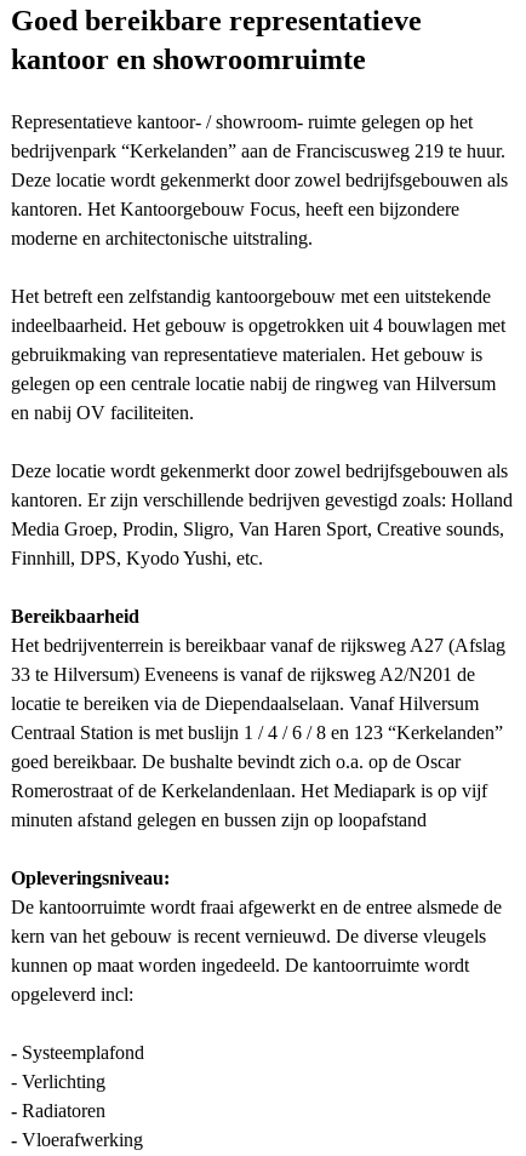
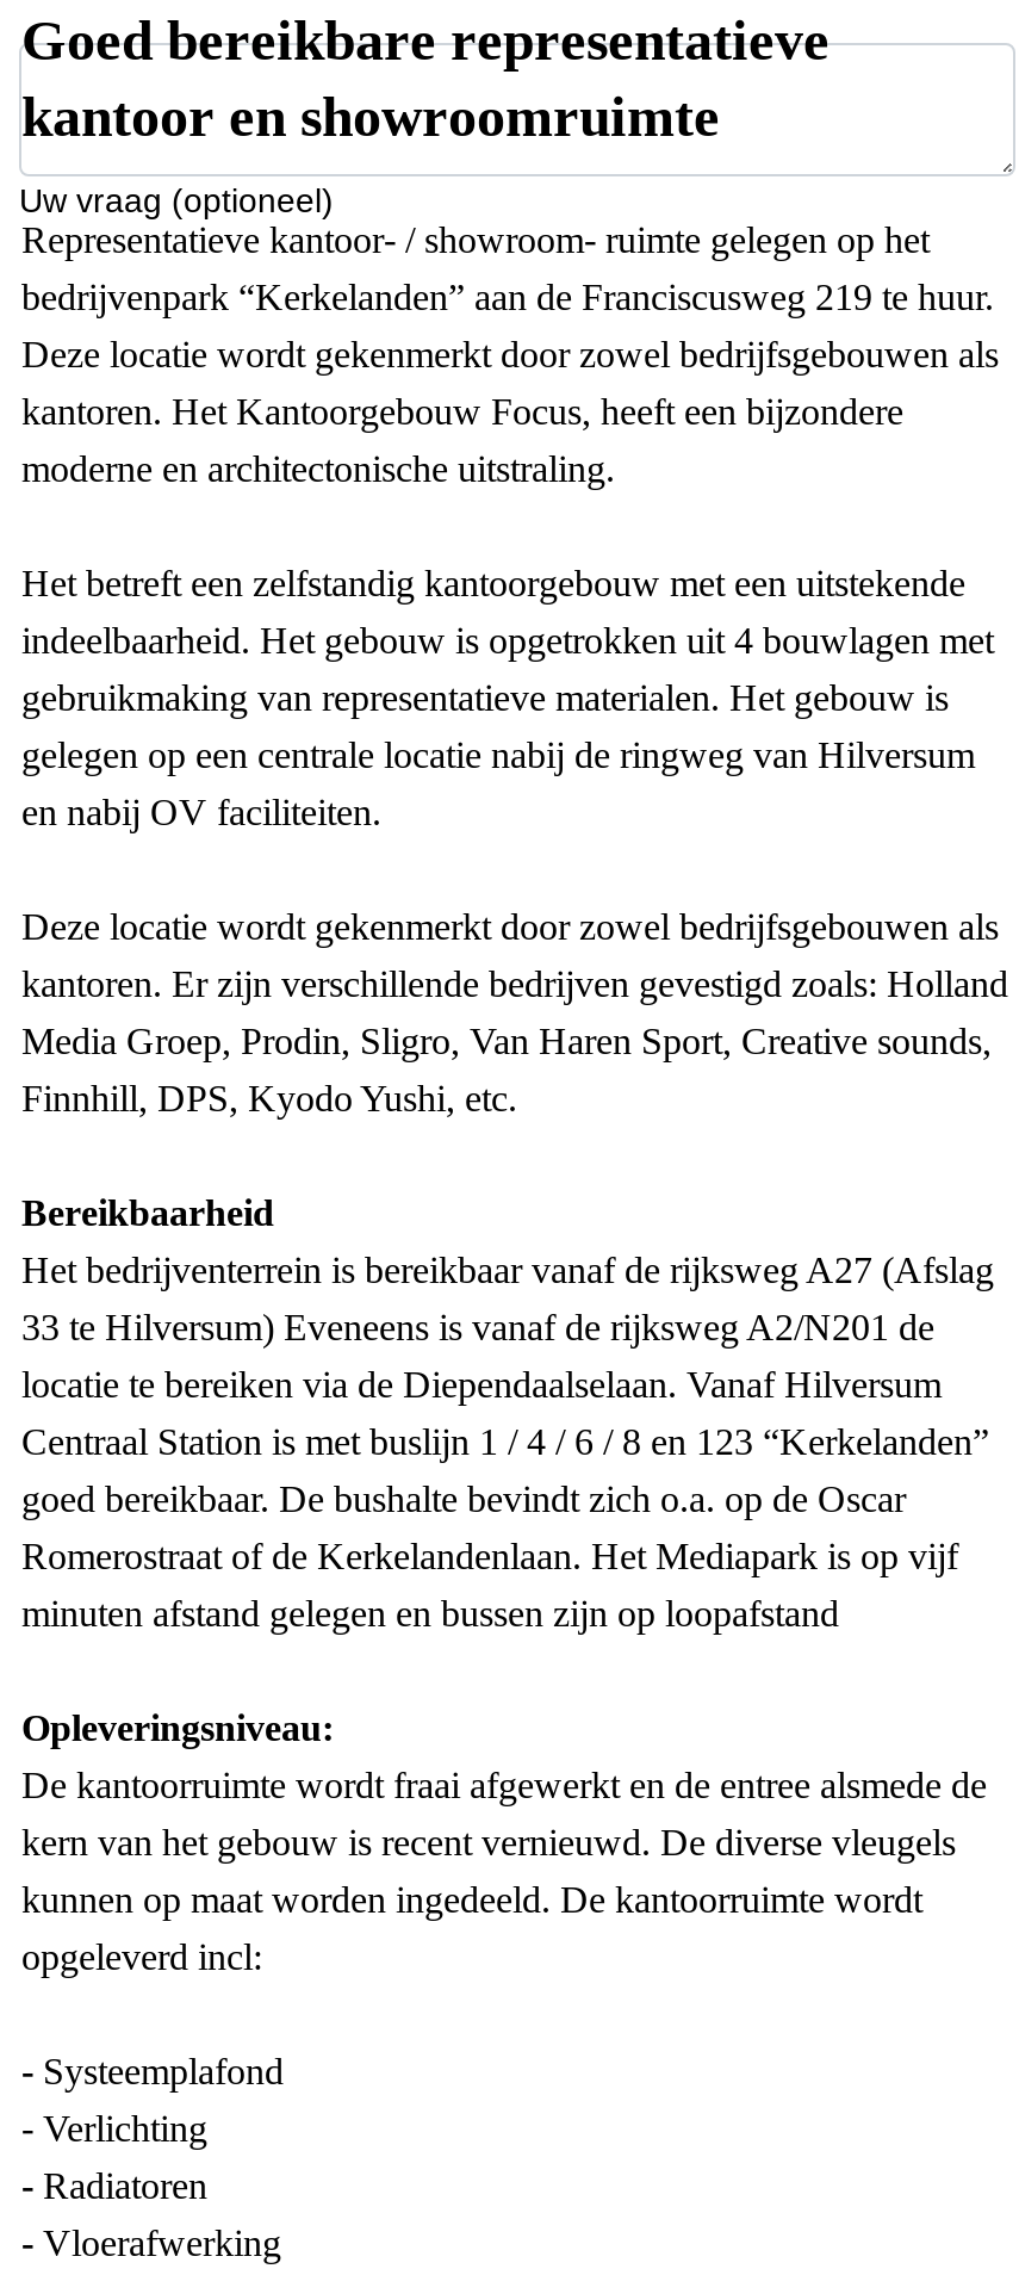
none -> [19,181,334,219] Uw vraag (optioneel)

